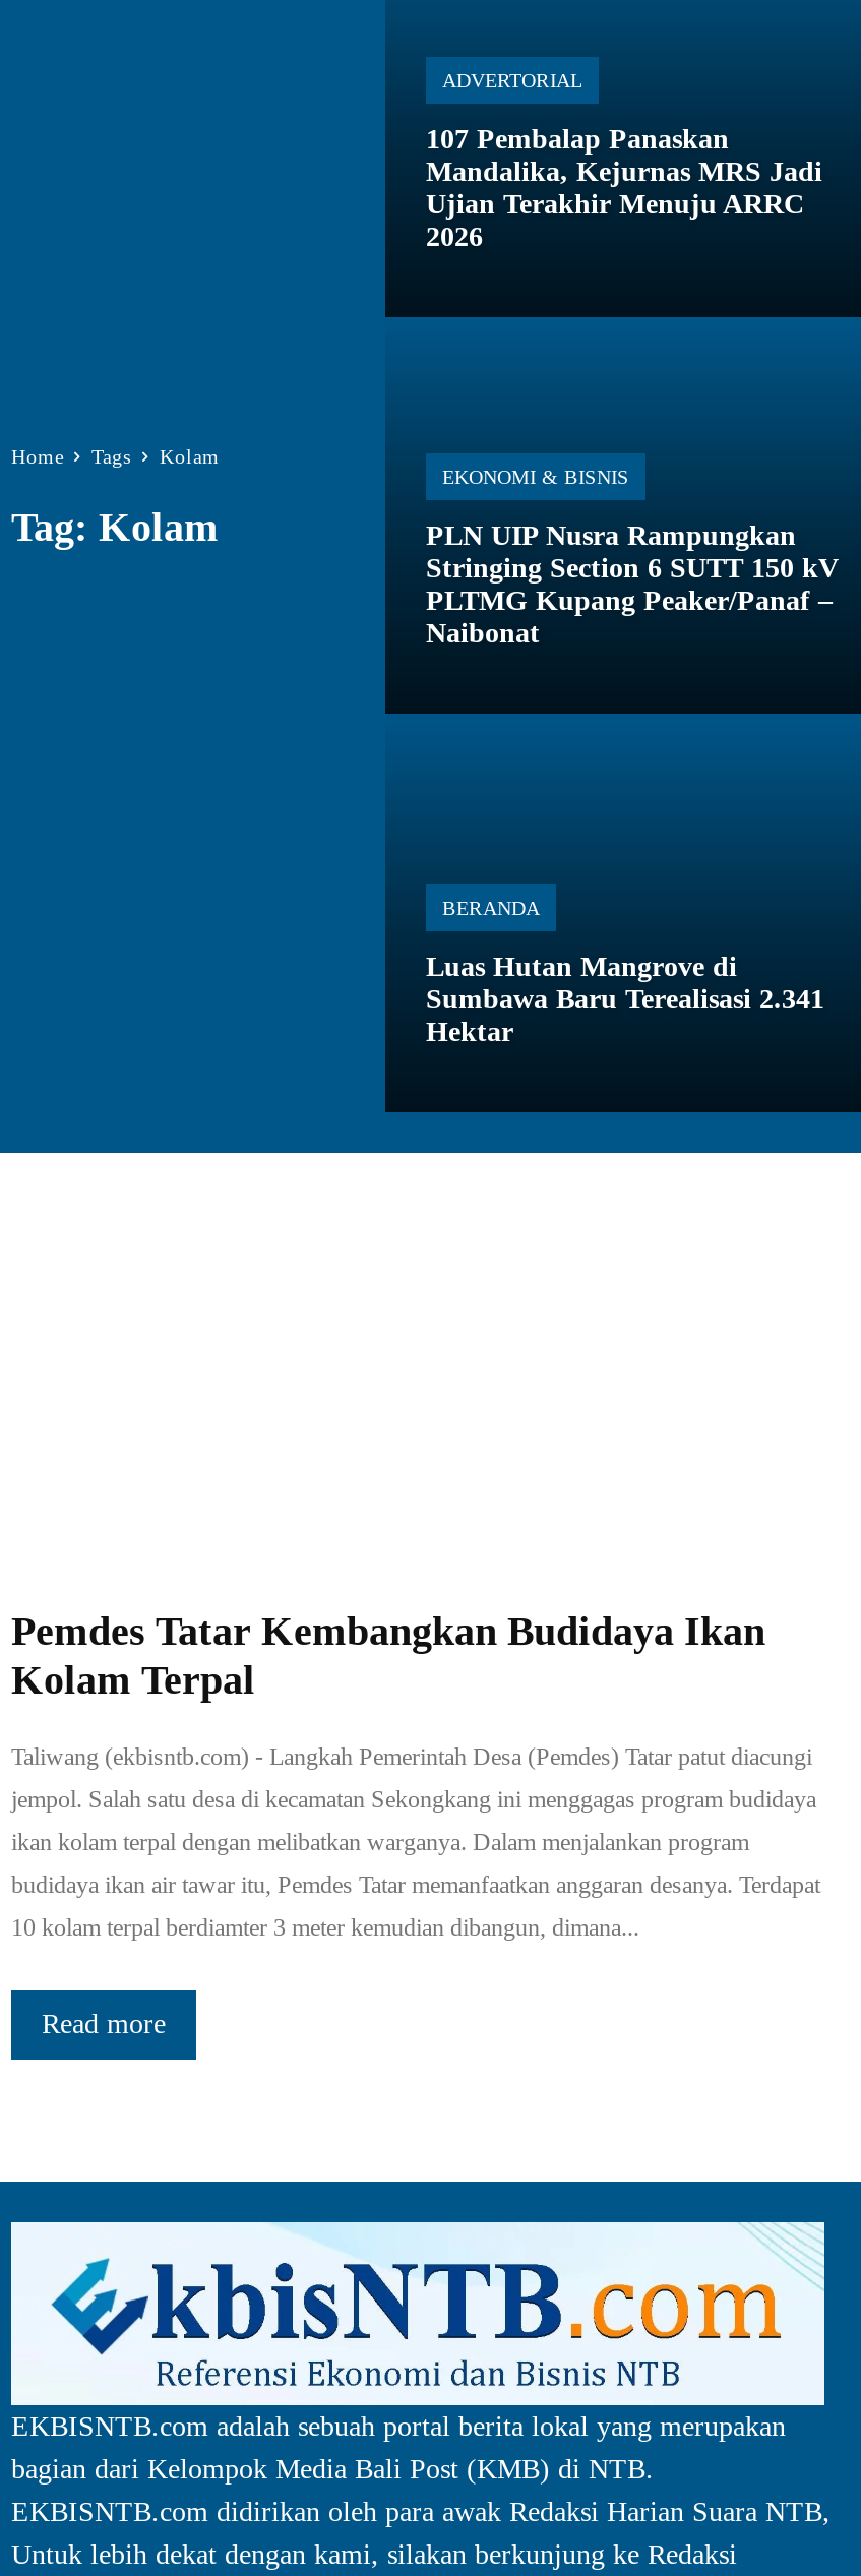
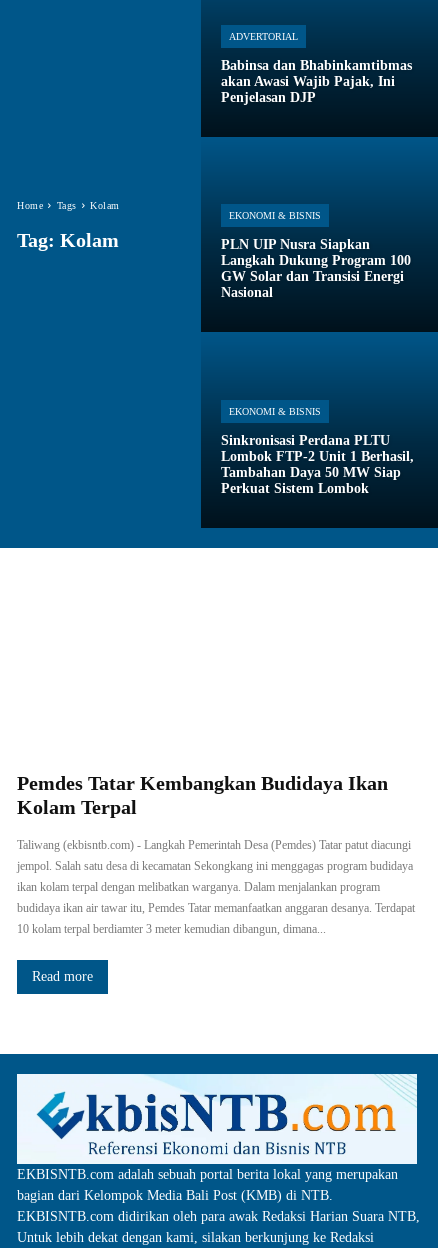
[426,124,822,253] 107 Pembalap Panaskan | Mandalika, Kejurnas MRS Jadi | Ujian Terakhir Menuju ARRC | 2026 -> [221,58,412,105] Babinsa dan Bhabinkamtibmas | akan Awasi Wajib Pajak, Ini | Penjelasan DJP
[426,521,839,649] PLN UIP Nusra Rampungkan | Stringing Section 6 SUTT 150 kV | PLTMG Kupang Peaker/Panaf – | Naibonat -> [221,237,411,300] PLN UIP Nusra Siapkan | Langkah Dukung Program 100 | GW Solar dan Transisi Energi | Nasional
[442,896,540,918] BERANDA -> [229,406,321,417] EKONOMI & BISNIS
[426,951,824,1046] Luas Hutan Mangrove di | Sumbawa Baru Terealisasi 2.341 | Hektar -> [221,433,414,496] Sinkronisasi Perdana PLTU | Lombok FTP-2 Unit 1 Berhasil, | Tambahan Daya 50 MW Siap | Perkuat Sistem Lombok

